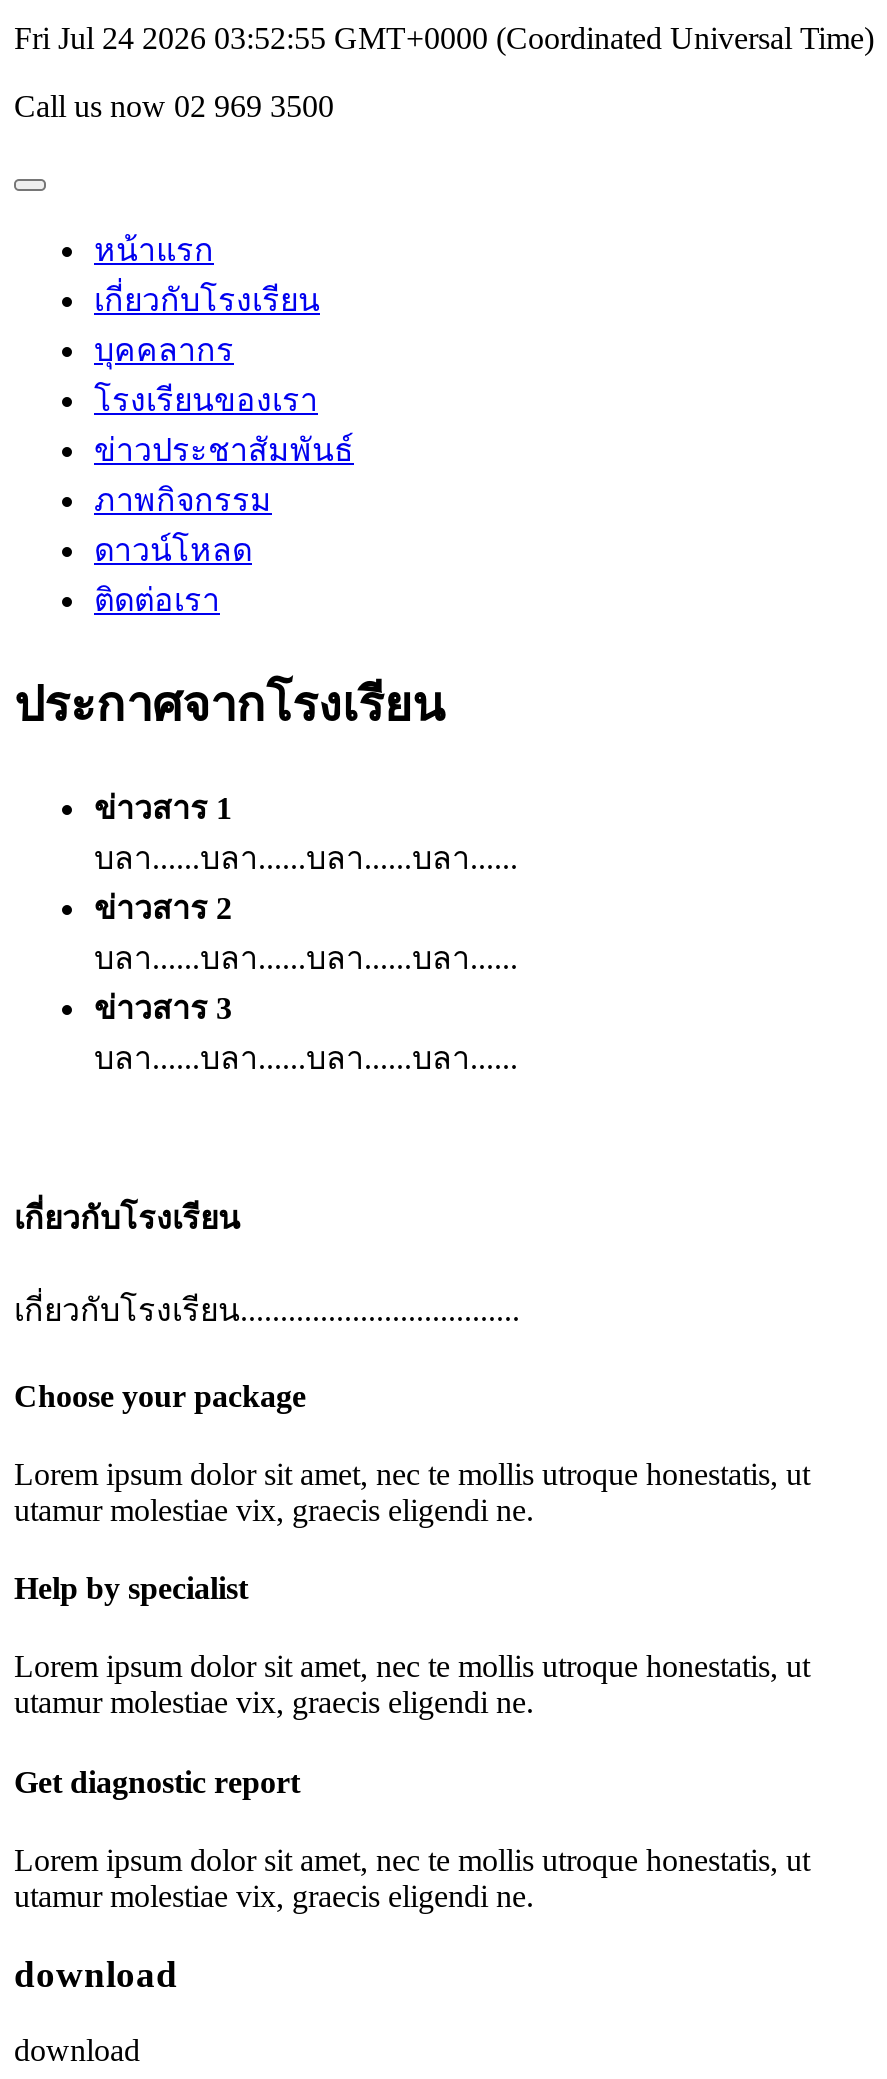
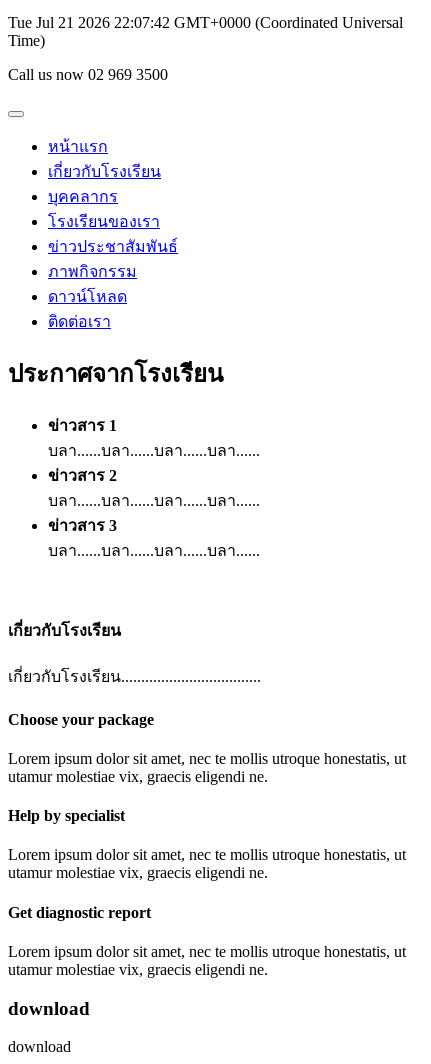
[14,21,874,55] Fri Jul 24 2026 03:52:55 GMT+0000 (Coordinated Universal Time) -> [8,14,403,49] Tue Jul 21 2026 22:07:42 GMT+0000 (Coordinated Universal | Time)

